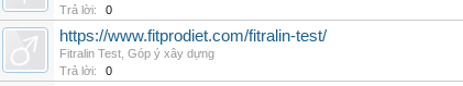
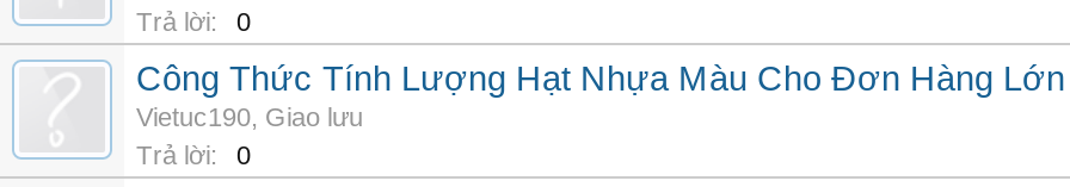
[59,27,327,60] https://www.fitprodiet.com/fitralin-test/ | Fitralin Test, Góp ý xây dựng -> [136,60,1065,131] Công Thức Tính Lượng Hạt Nhựa Màu Cho Đơn Hàng Lớn | Vietuc190, Giao lưu

